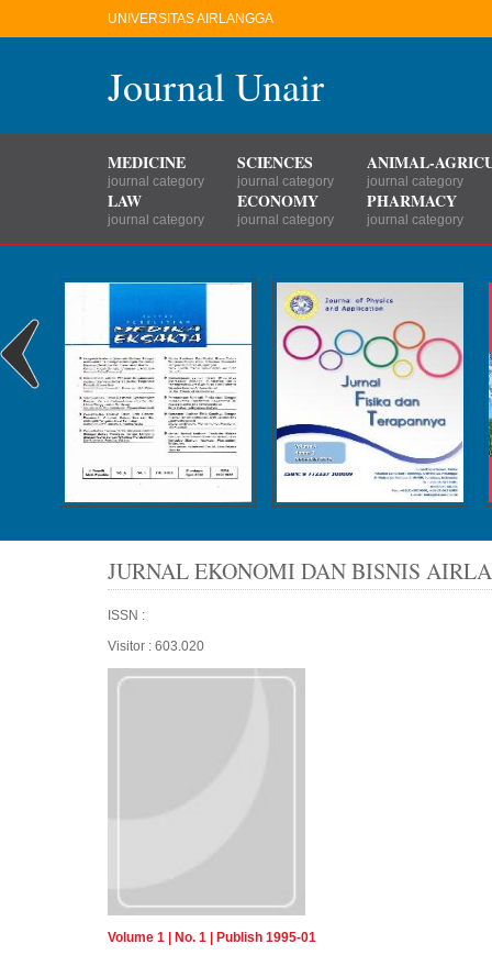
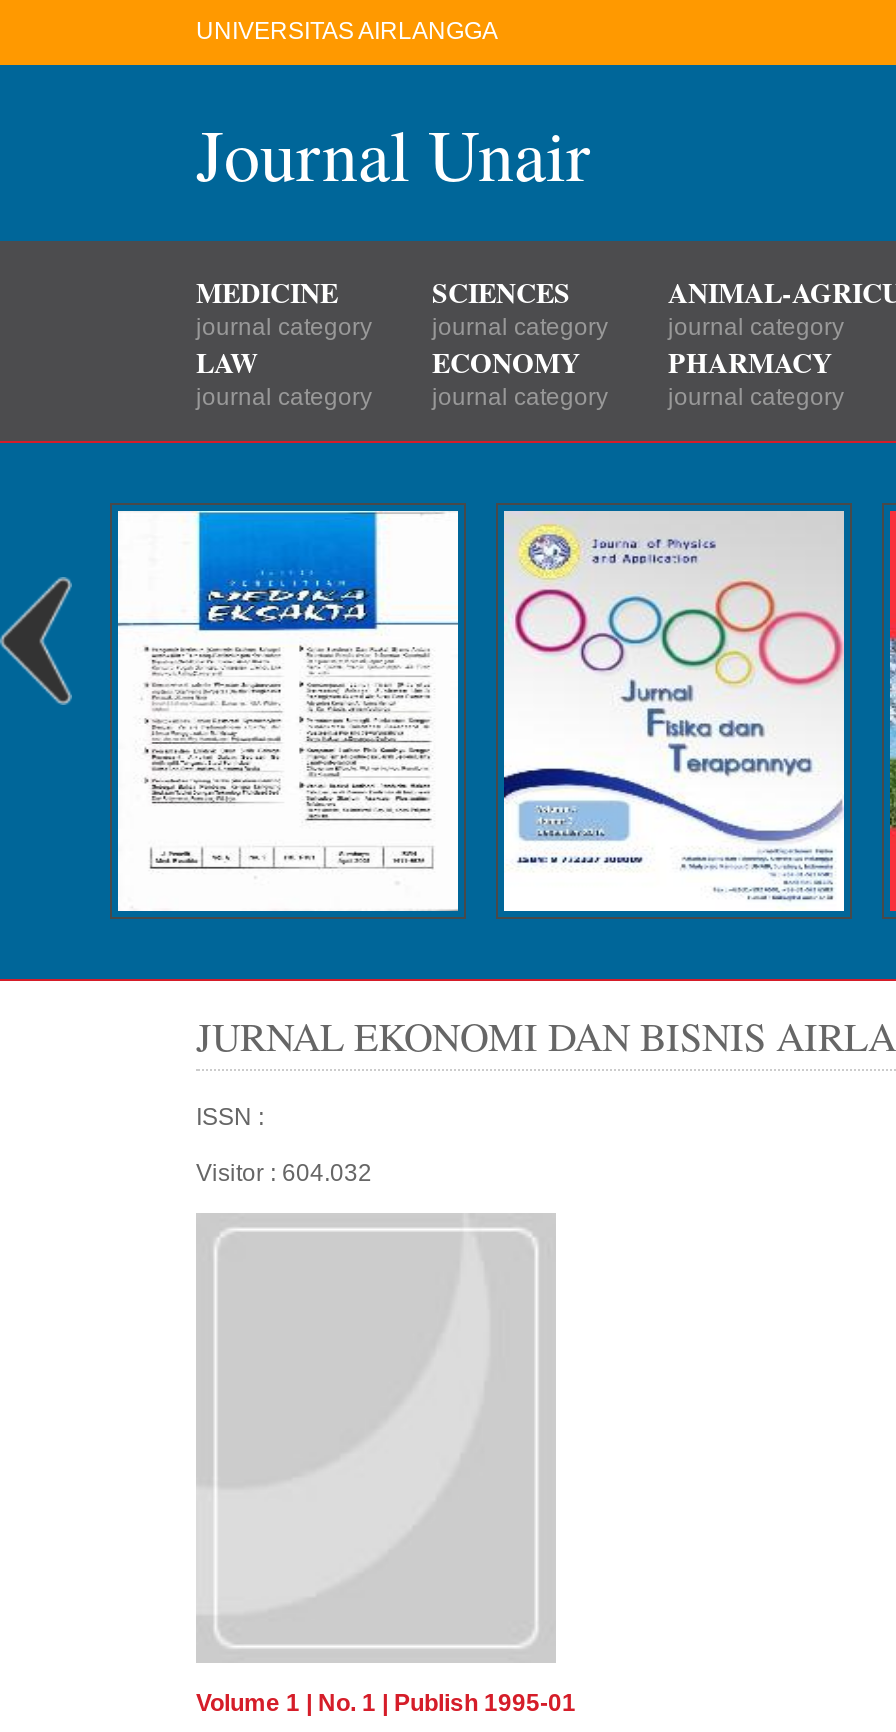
[108,638,204,654] Visitor : 603.020 -> [196,1159,372,1187] Visitor : 604.032

